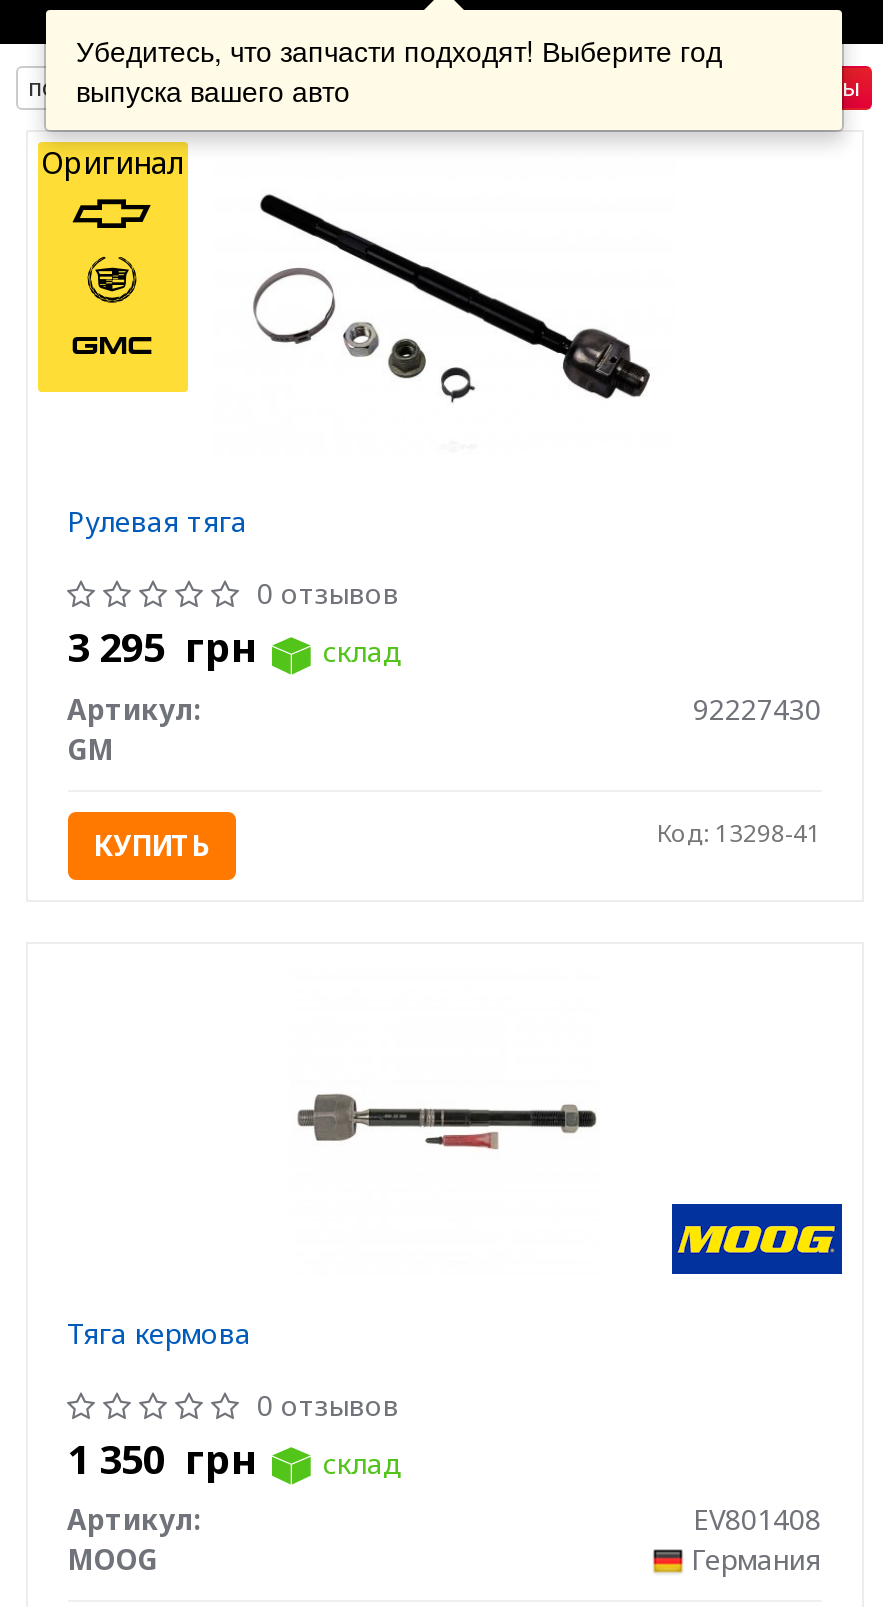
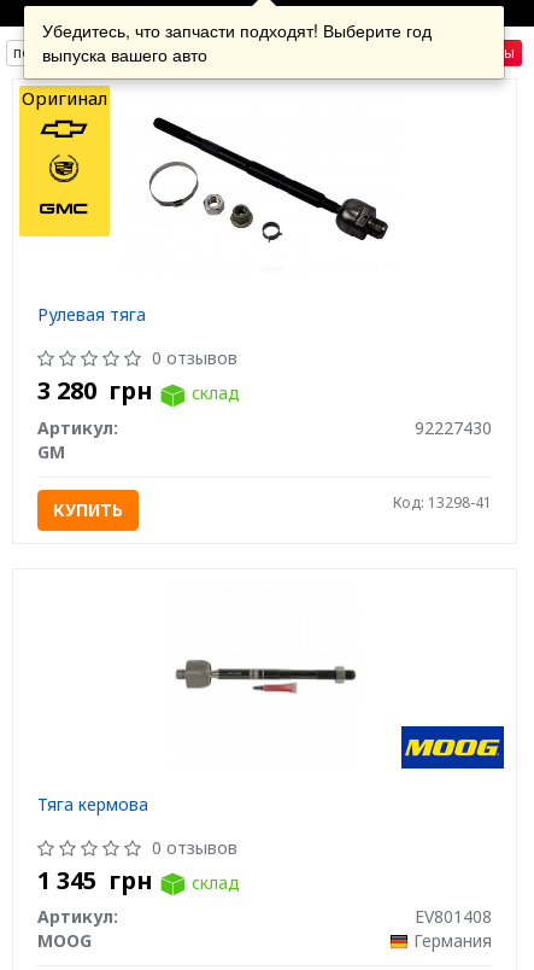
[67,620,403,674] 3 295 грн склад -> [37,374,239,407] 3 280 грн склад
[67,1431,403,1485] 1 350 грн склад -> [37,863,239,896] 1 345 грн склад

